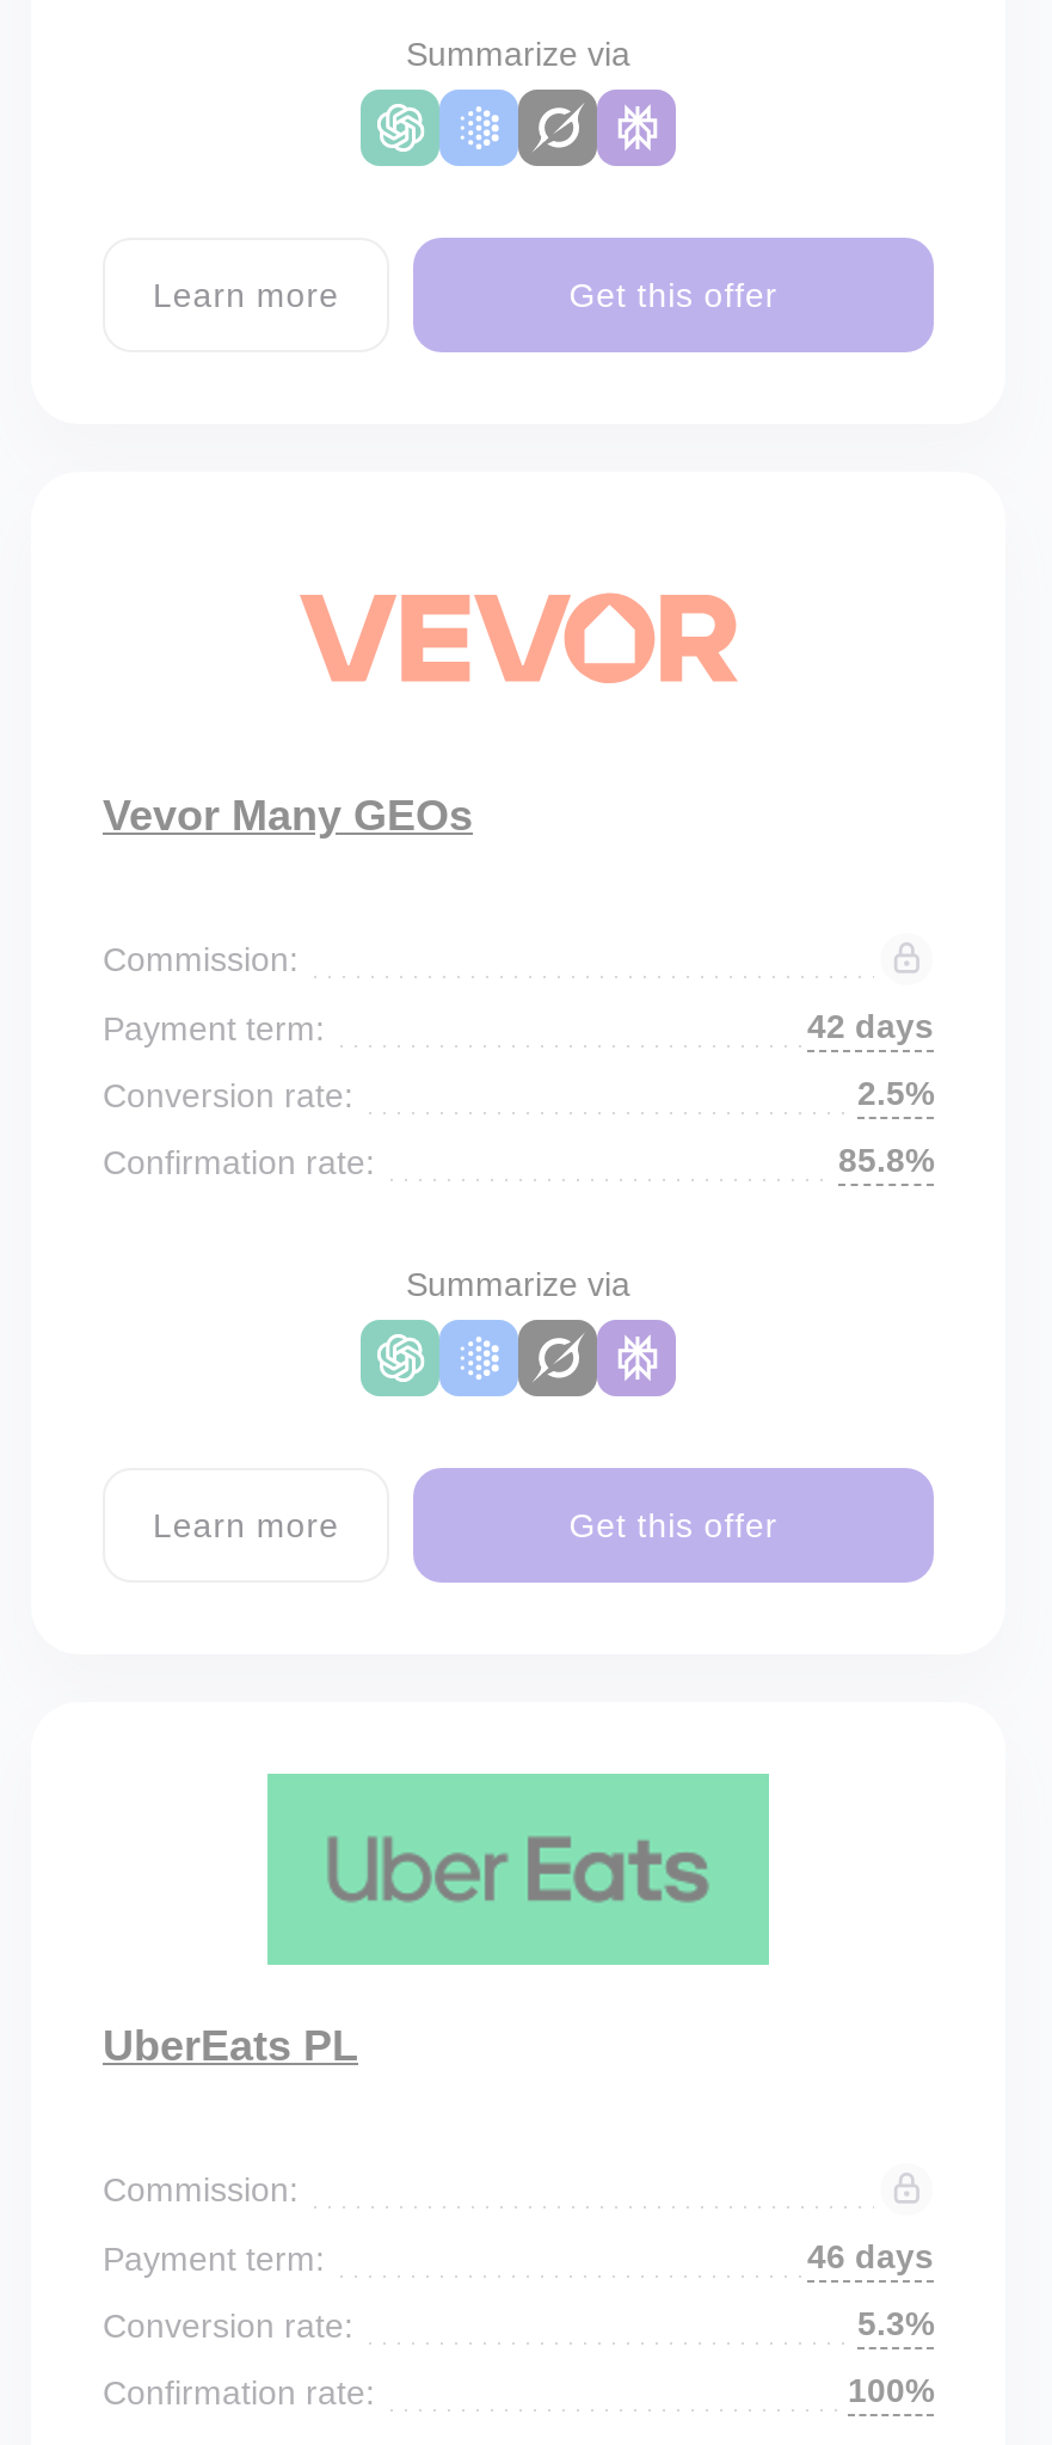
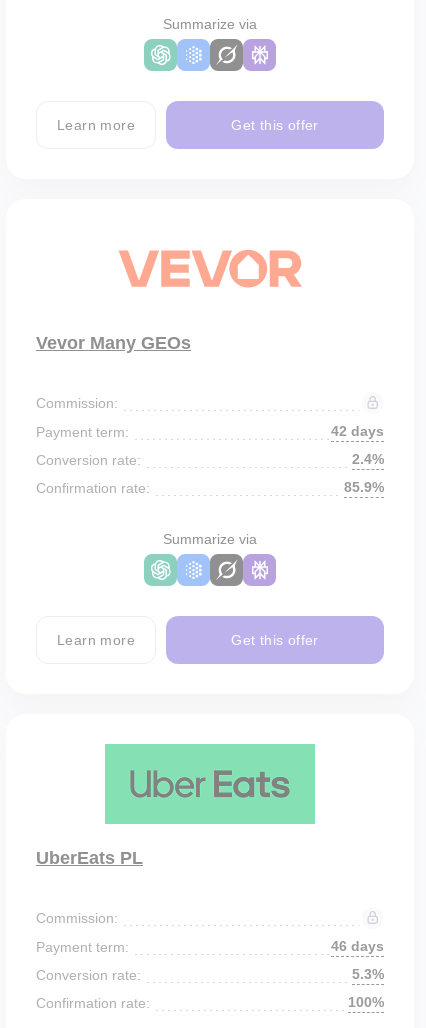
[857,1074,934,1112] 2.5% -> [352,451,384,467] 2.4%
[838,1141,934,1179] 85.8% -> [344,479,384,495] 85.9%

